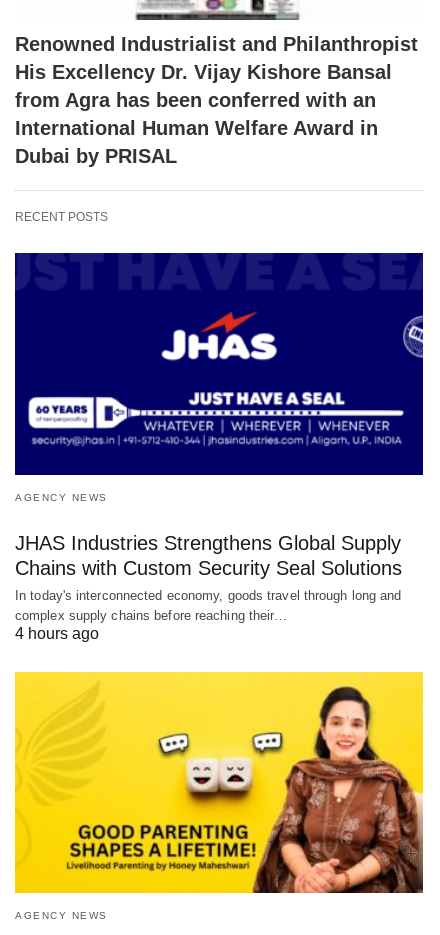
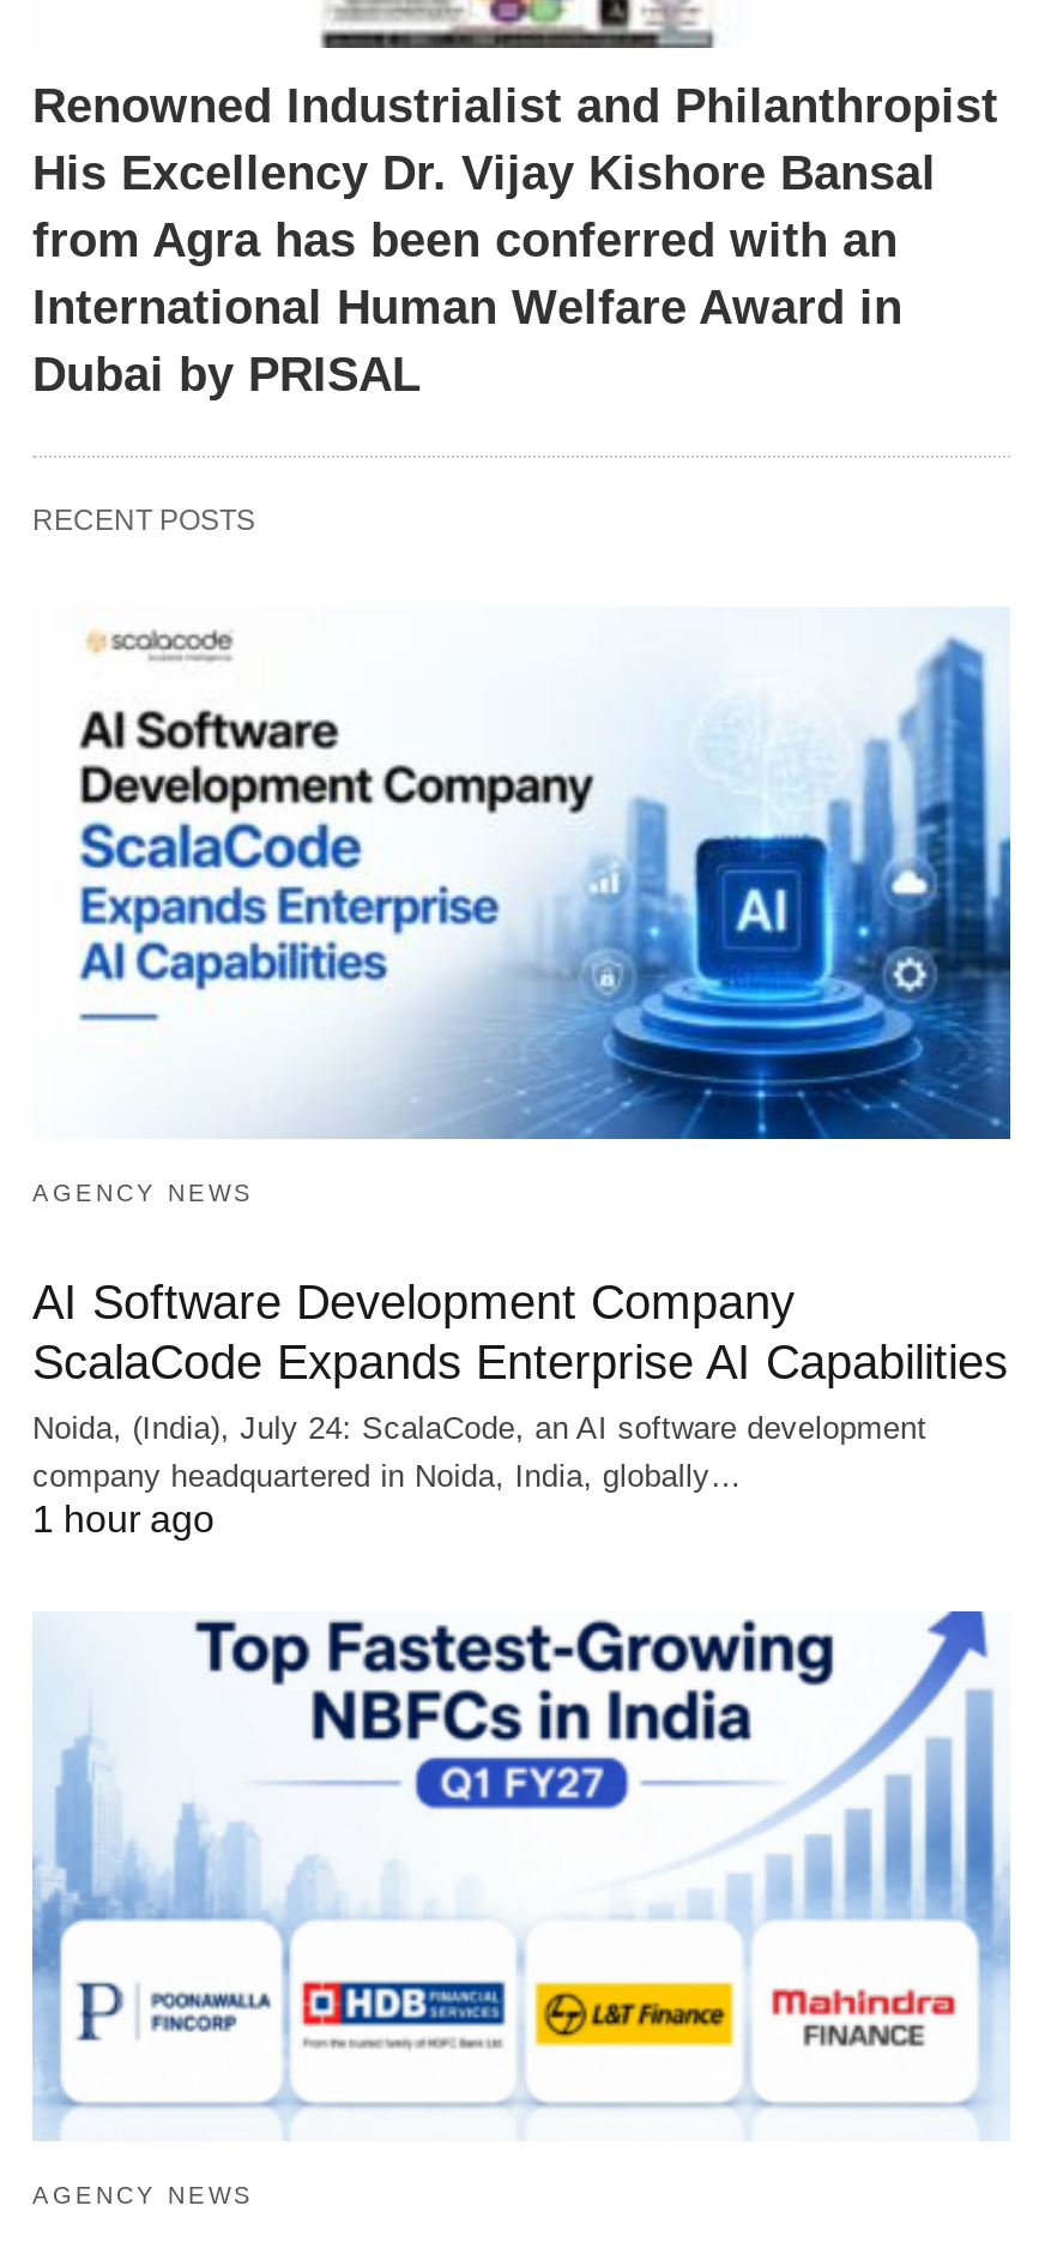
[14,252,424,476] [image] -> [32,607,1013,1141] [image]
[15,532,402,642] JHAS Industries Strengthens Global Supply | Chains with Custom Security Seal Solutions | In today's interconnected economy, goods travel through long and | complex supply chains before reaching their… | 4 hours ago -> [32,1275,1008,1538] AI Software Development Company | ScalaCode Expands Enterprise AI Capabilities | Noida, (India), July 24: ScalaCode, an AI software development | company headquartered in Noida, India, globally… | 1 hour ago
[14,671,424,894] [image] -> [30,1609,1010,2141] [image]

